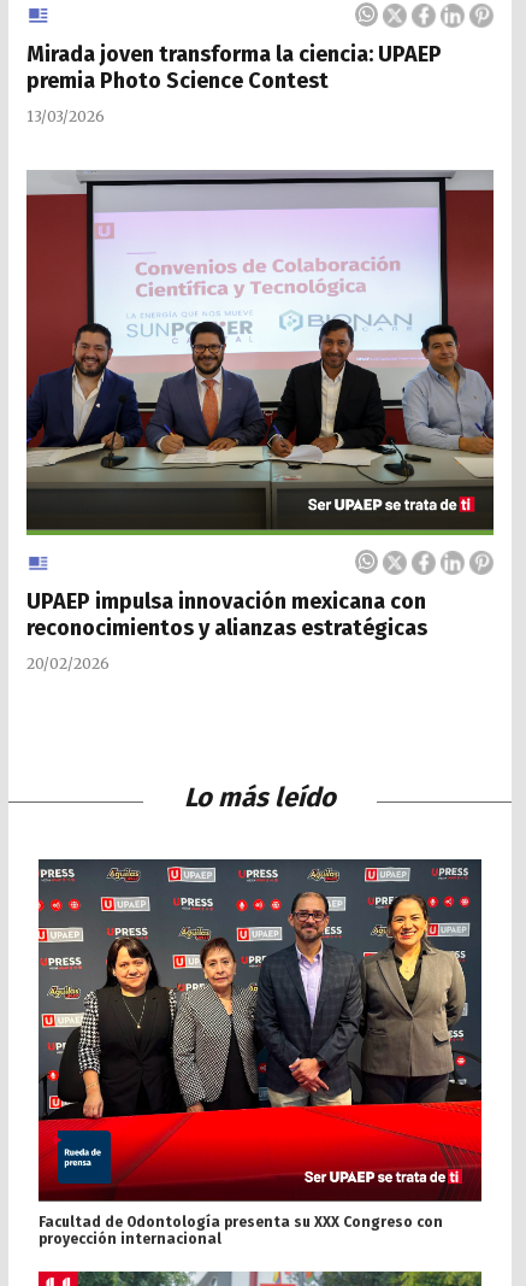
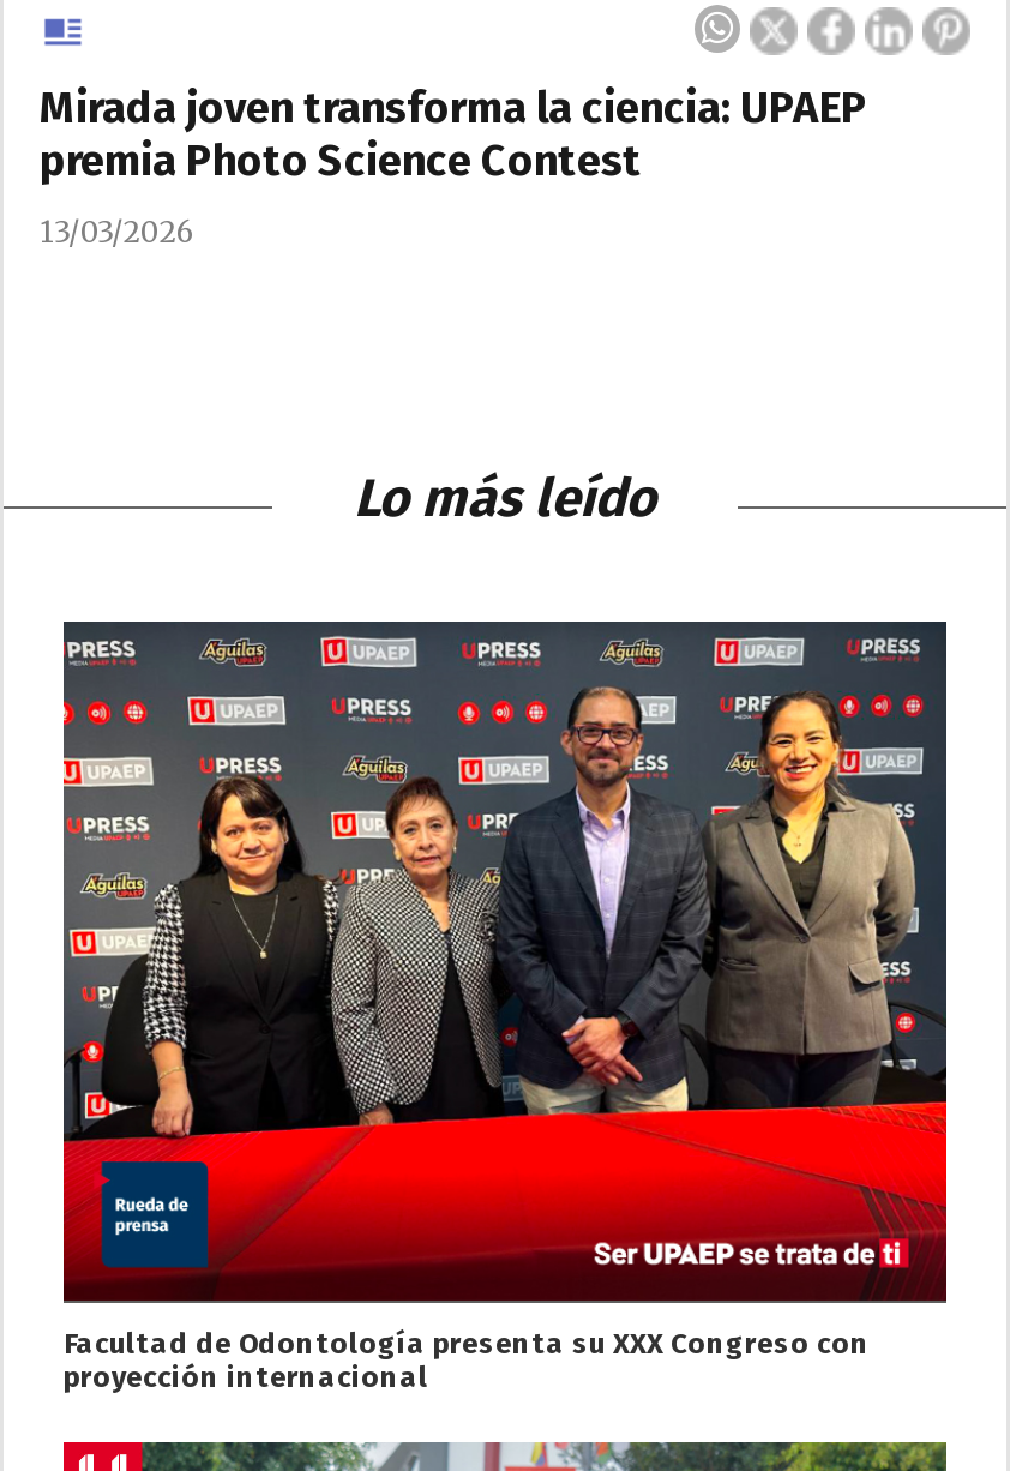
[25,169,495,536] [image] -> none
[26,588,427,673] UPAEP impulsa innovación mexicana con | reconocimientos y alianzas estratégicas | 20/02/2026 -> none

